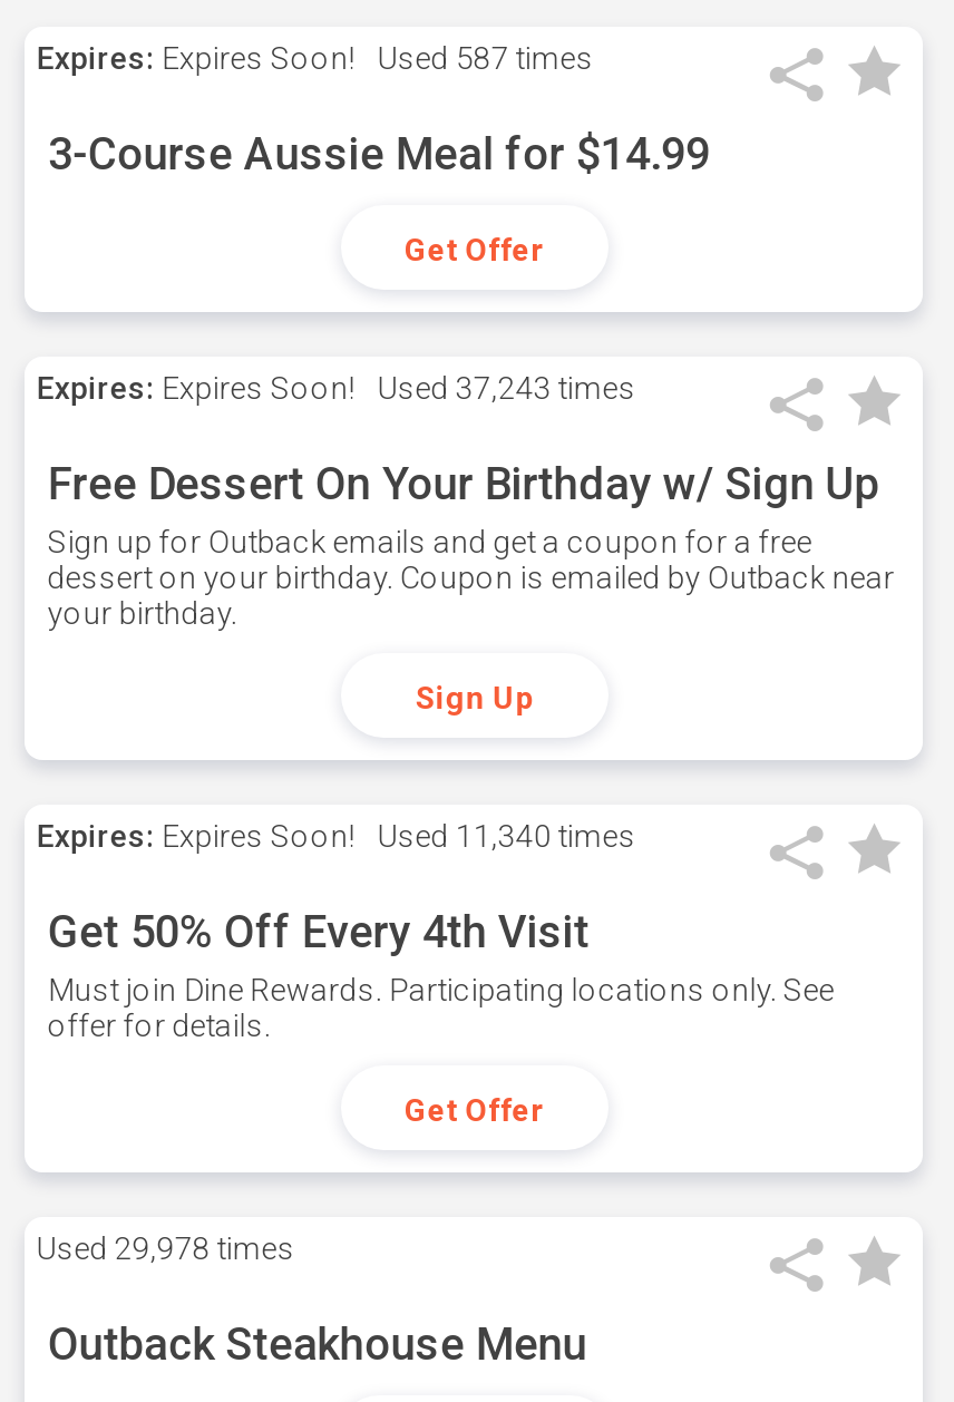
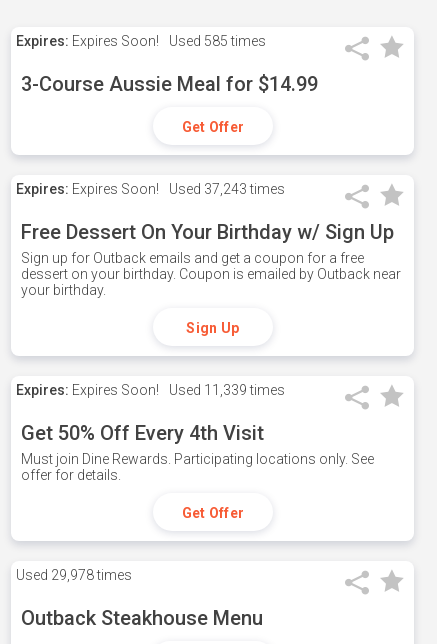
[37,40,594,76] Expires: Expires Soon! Used 587 times -> [16,33,266,49] Expires: Expires Soon! Used 585 times
[37,818,636,854] Expires: Expires Soon! Used 11,340 times -> [16,382,285,398] Expires: Expires Soon! Used 11,339 times

